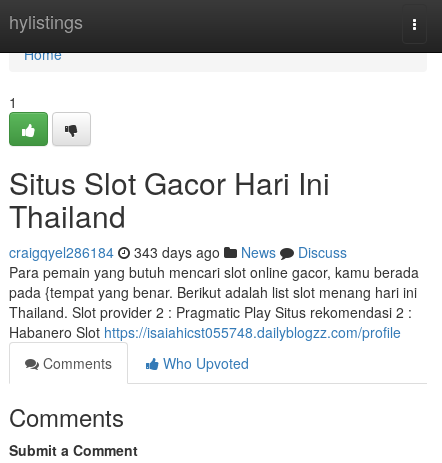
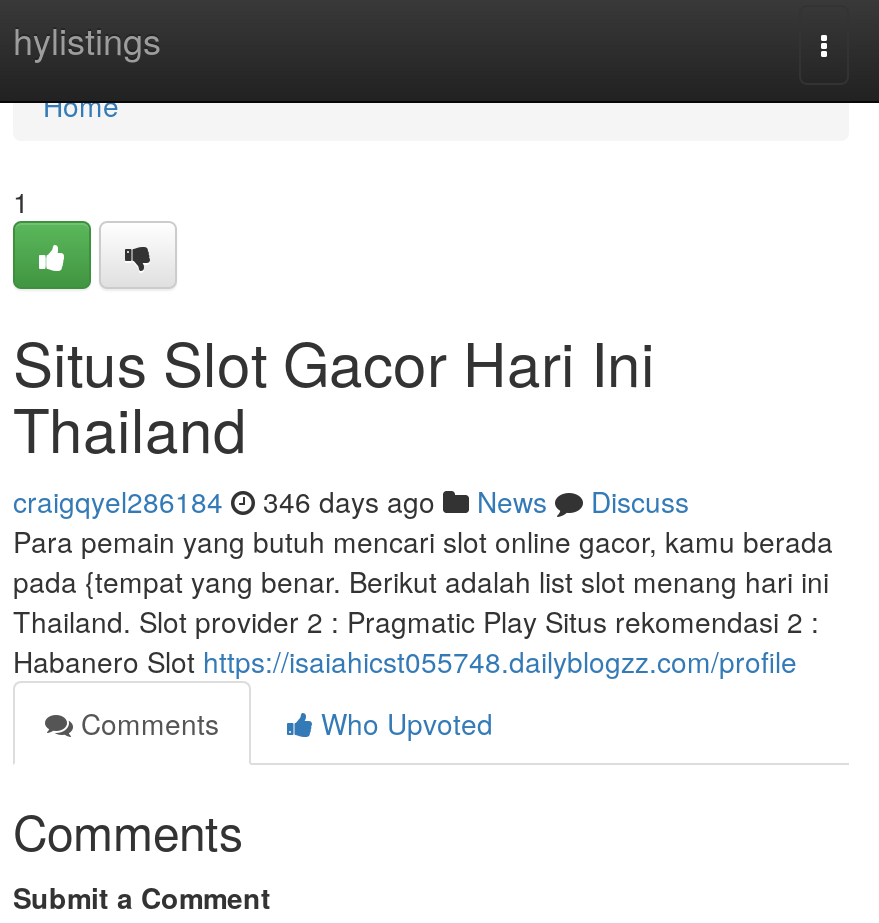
[9,242,347,262] craigqyel286184 343 days ago News Discuss -> [13,481,689,521] craigqyel286184 346 days ago News Discuss

